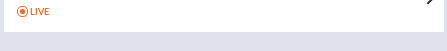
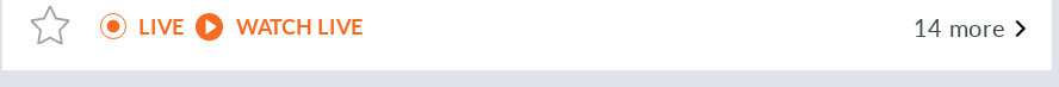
none -> [236,10,1004,43] WATCH LIVE | 14 more

